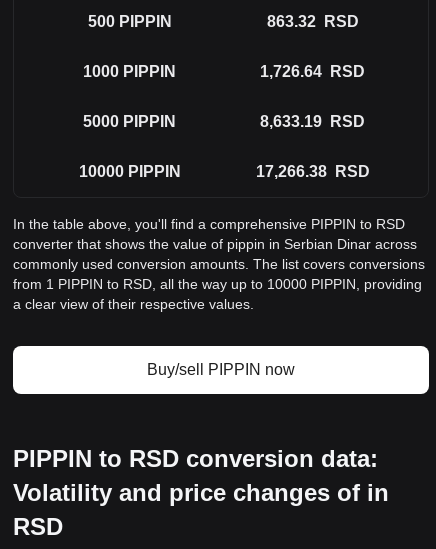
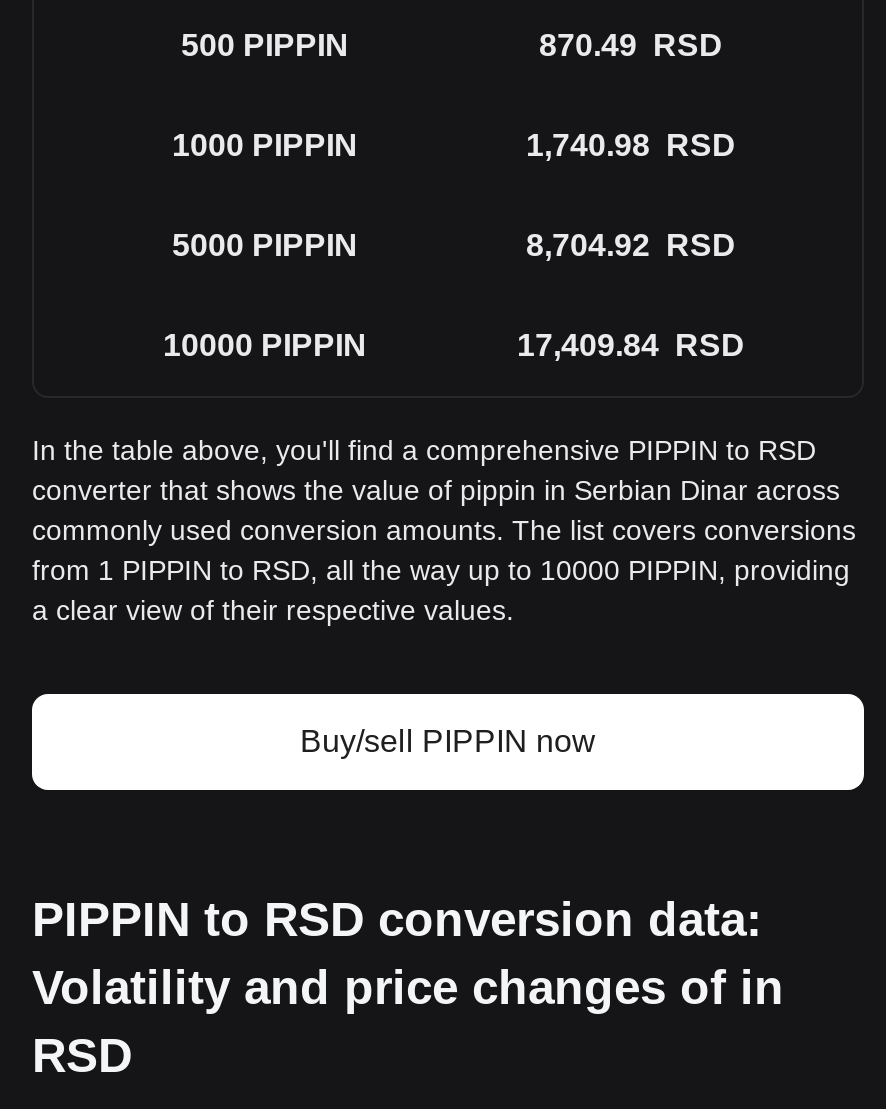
[266,13,358,30] 863.32 RSD -> [539,28,723,62] 870.49 RSD
[260,63,365,80] 1,726.64 RSD -> [526,128,736,162] 1,740.98 RSD
[260,113,365,130] 8,633.19 RSD -> [526,228,736,262] 8,704.92 RSD
[255,163,369,180] 17,266.38 RSD -> [517,328,745,362] 17,409.84 RSD

